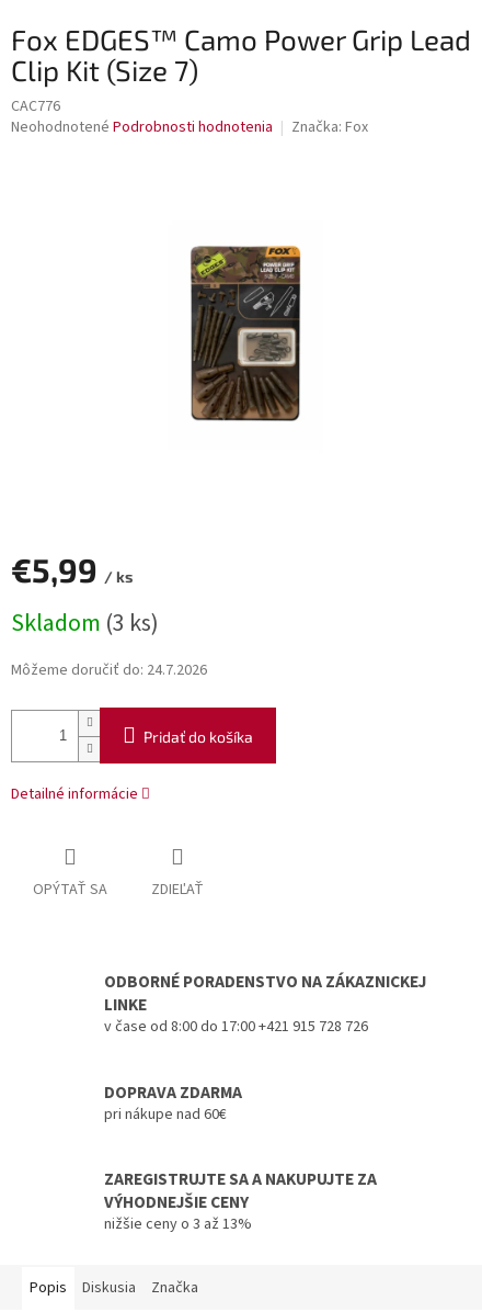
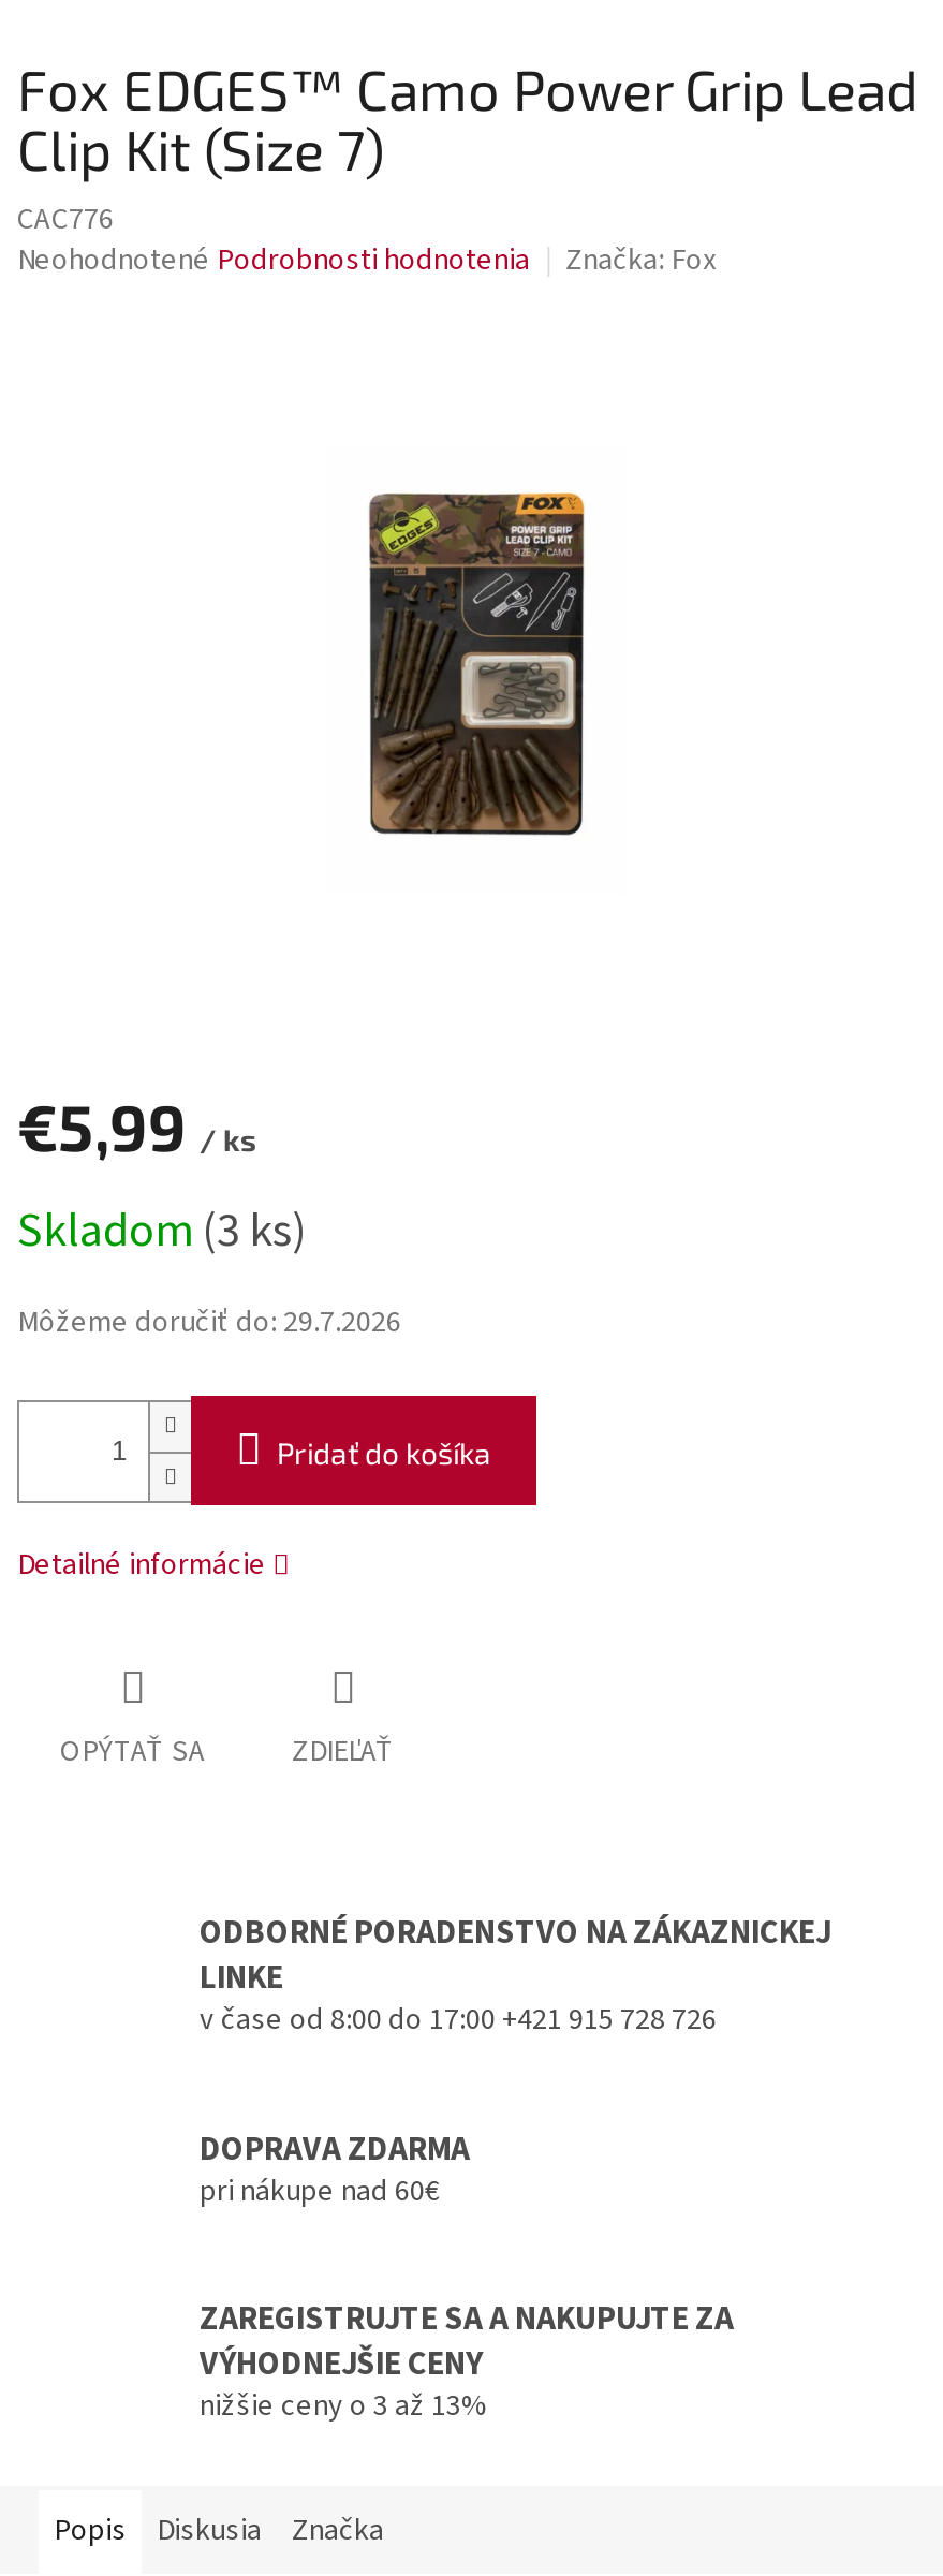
[11,660,207,682] Môžeme doručiť do: 24.7.2026 -> [17,1302,401,1345] Môžeme doručiť do: 29.7.2026

